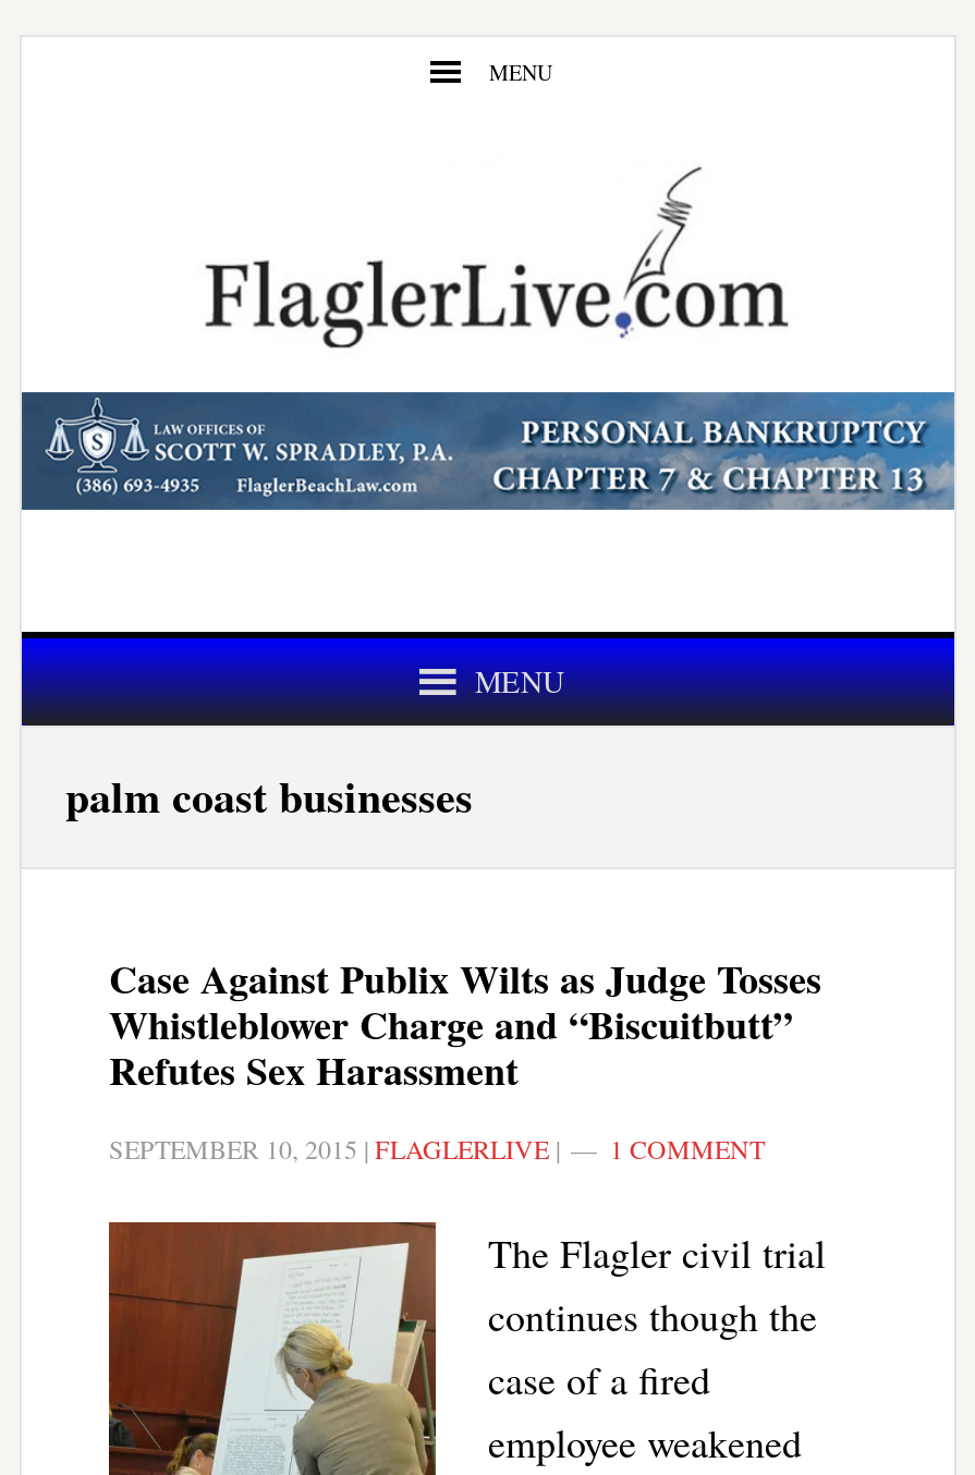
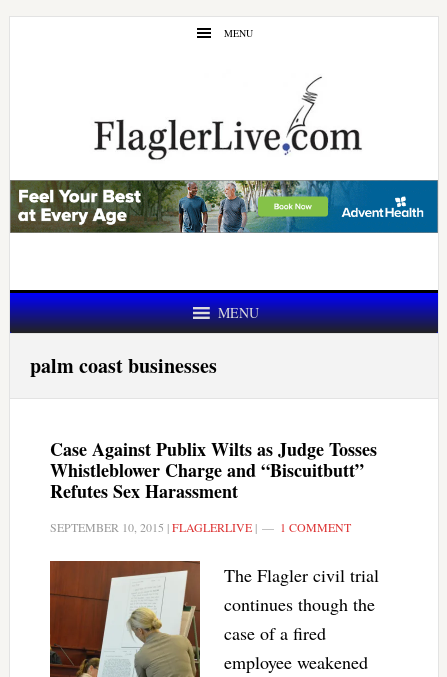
[22,392,954,510] [image] -> [10,180,438,233] [image]

